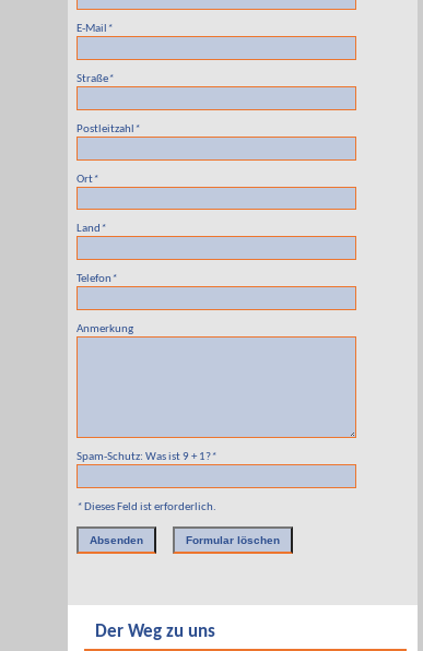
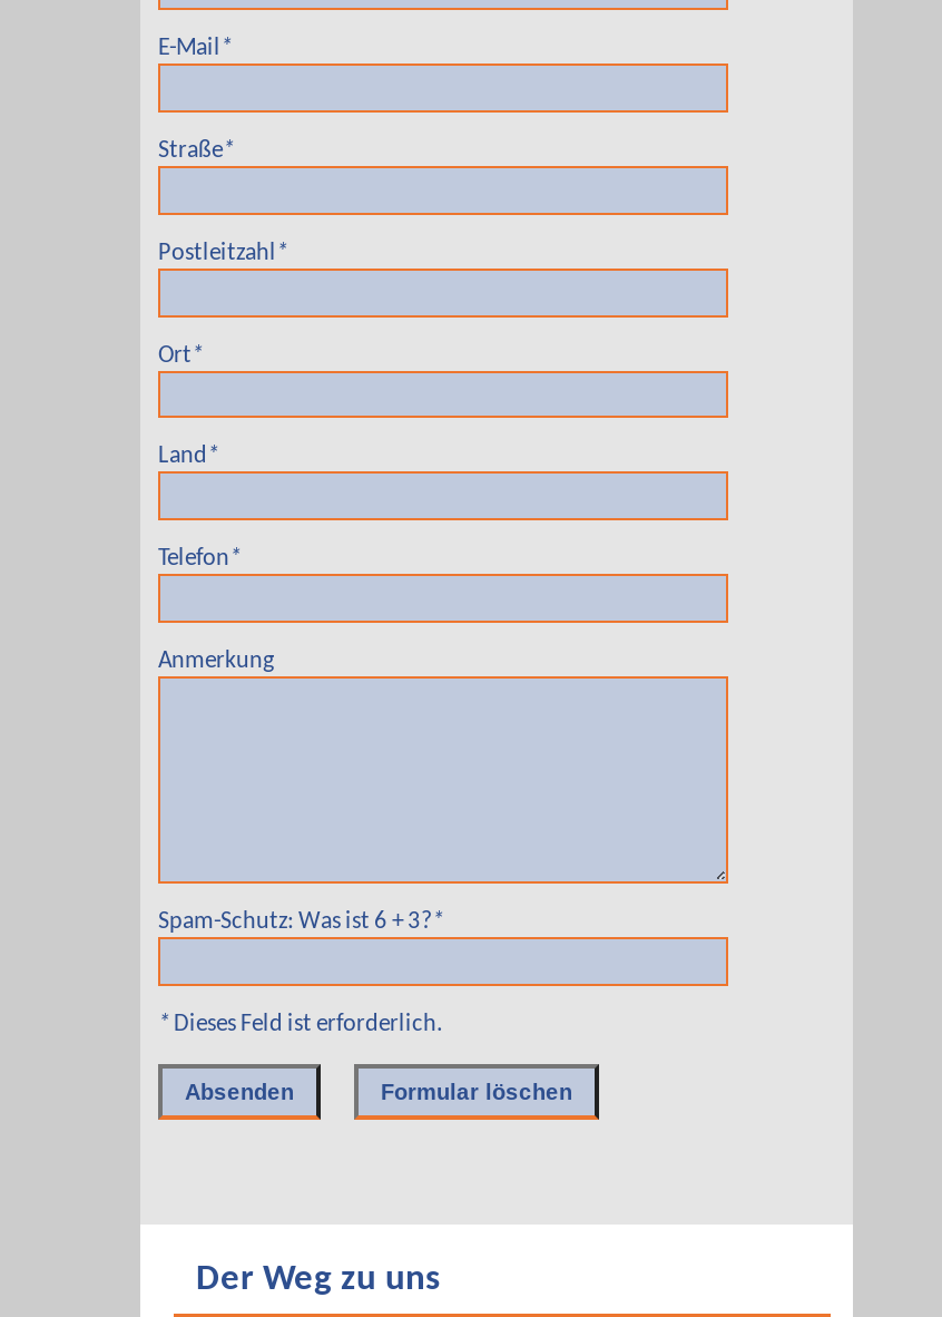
[77,451,216,463] Spam-Schutz: Was ist 9 + 1? * -> [158,910,443,935] Spam-Schutz: Was ist 6 + 3? *

